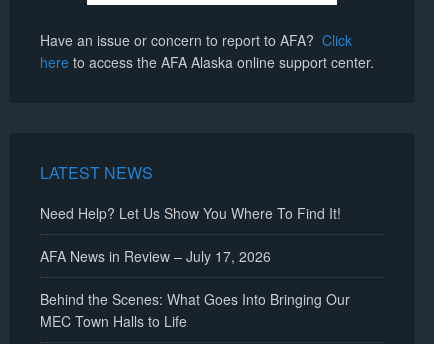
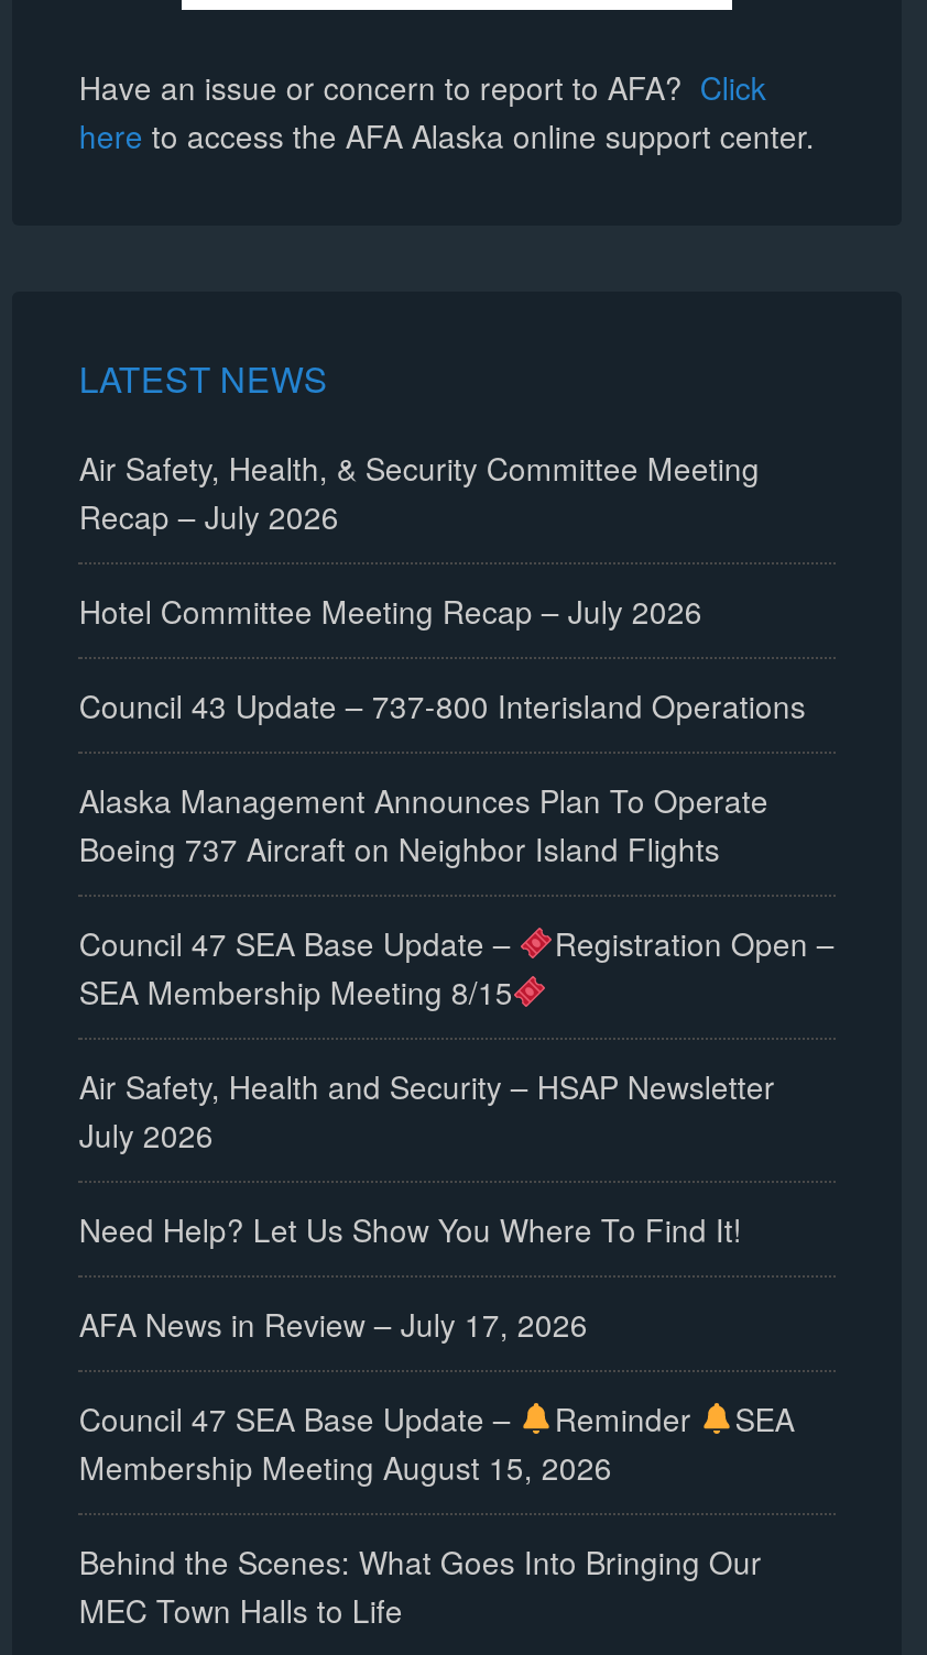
none -> [79,445,834,1156] Air Safety, Health, & Security Committee Meeting | Recap – July 2026 | Hotel Committee Meeting Recap – July 2026 | Council 43 Update – 737-800 Interisland Operations | Alaska Management Announces Plan To Operate | Boeing 737 Aircraft on Neighbor Island Flights | Council 47 SEA Base Update – | Registration Open – | SEA Membership Meeting 8/15 | Air Safety, Health and Security – HSAP Newsletter | July 2026
none -> [79,1396,794,1488] Council 47 SEA Base Update – | Reminder | SEA | Membership Meeting August 15, 2026

